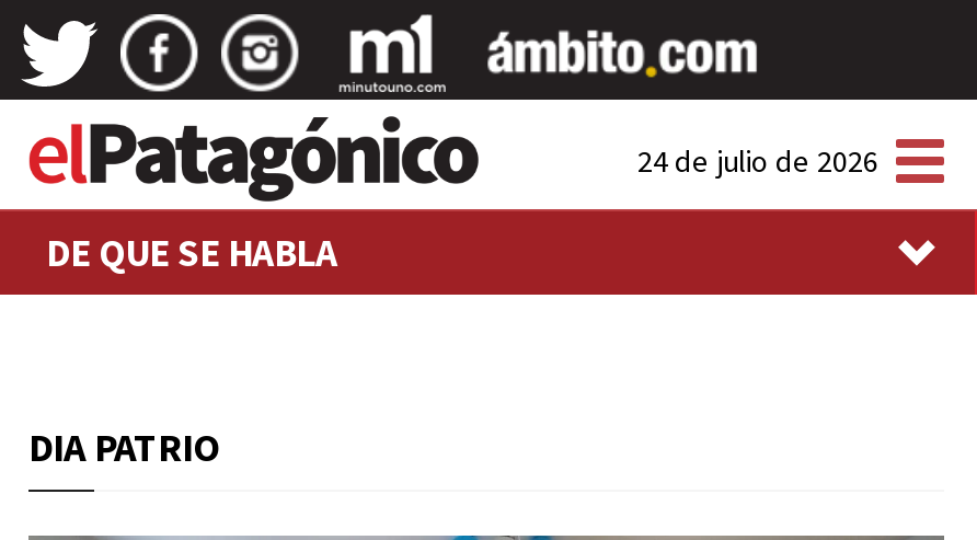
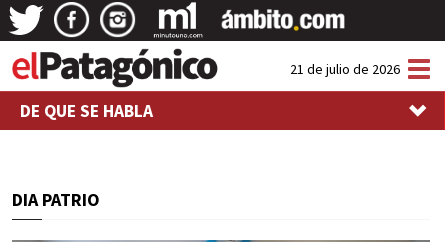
[637,141,878,181] 24 de julio de 2026 -> [290,60,400,78] 21 de julio de 2026

